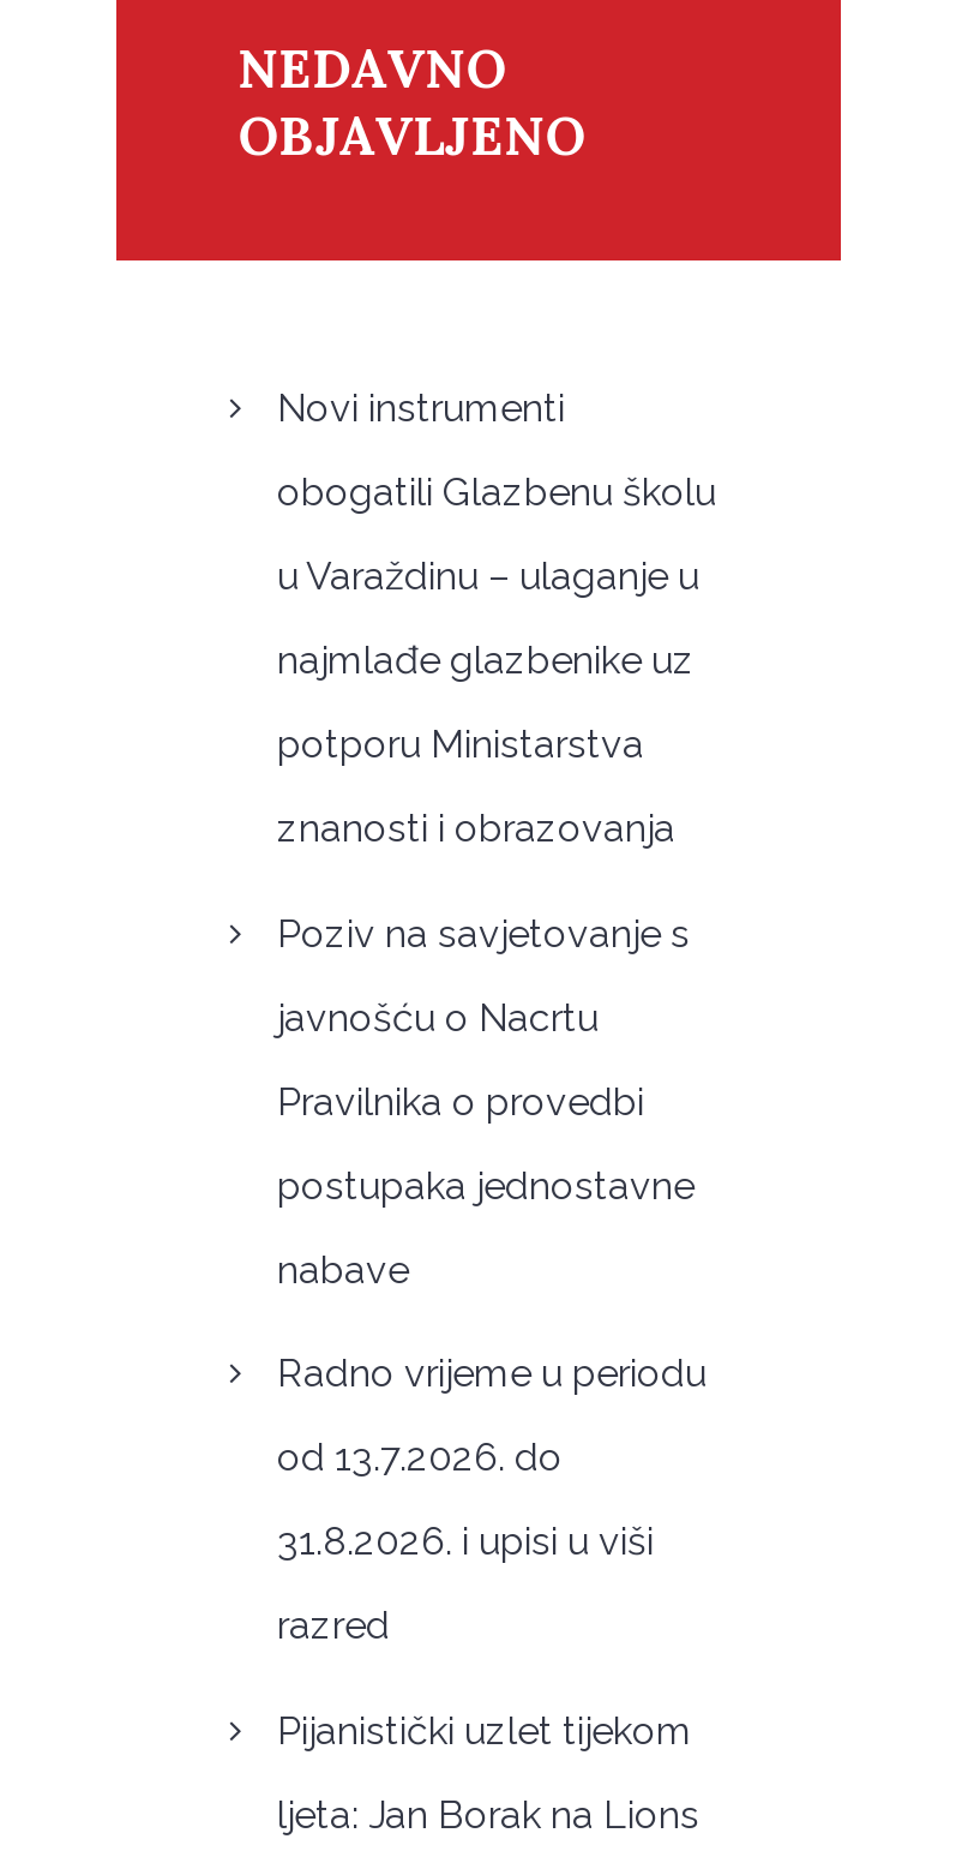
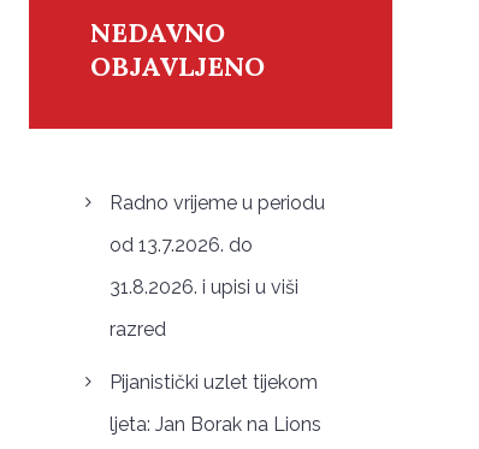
[277,385,716,1292] Novi instrumenti | obogatili Glazbenu školu | u Varaždinu – ulaganje u | najmlađe glazbenike uz | potporu Ministarstva | znanosti i obrazovanja | Poziv na savjetovanje s | javnošću o Nacrtu | Pravilnika o provedbi | postupaka jednostavne | nabave -> none

